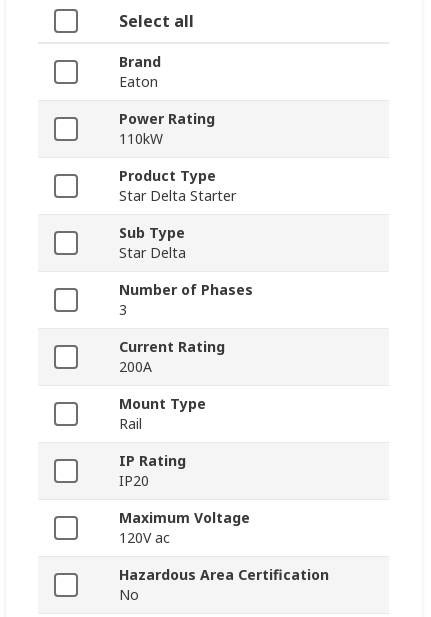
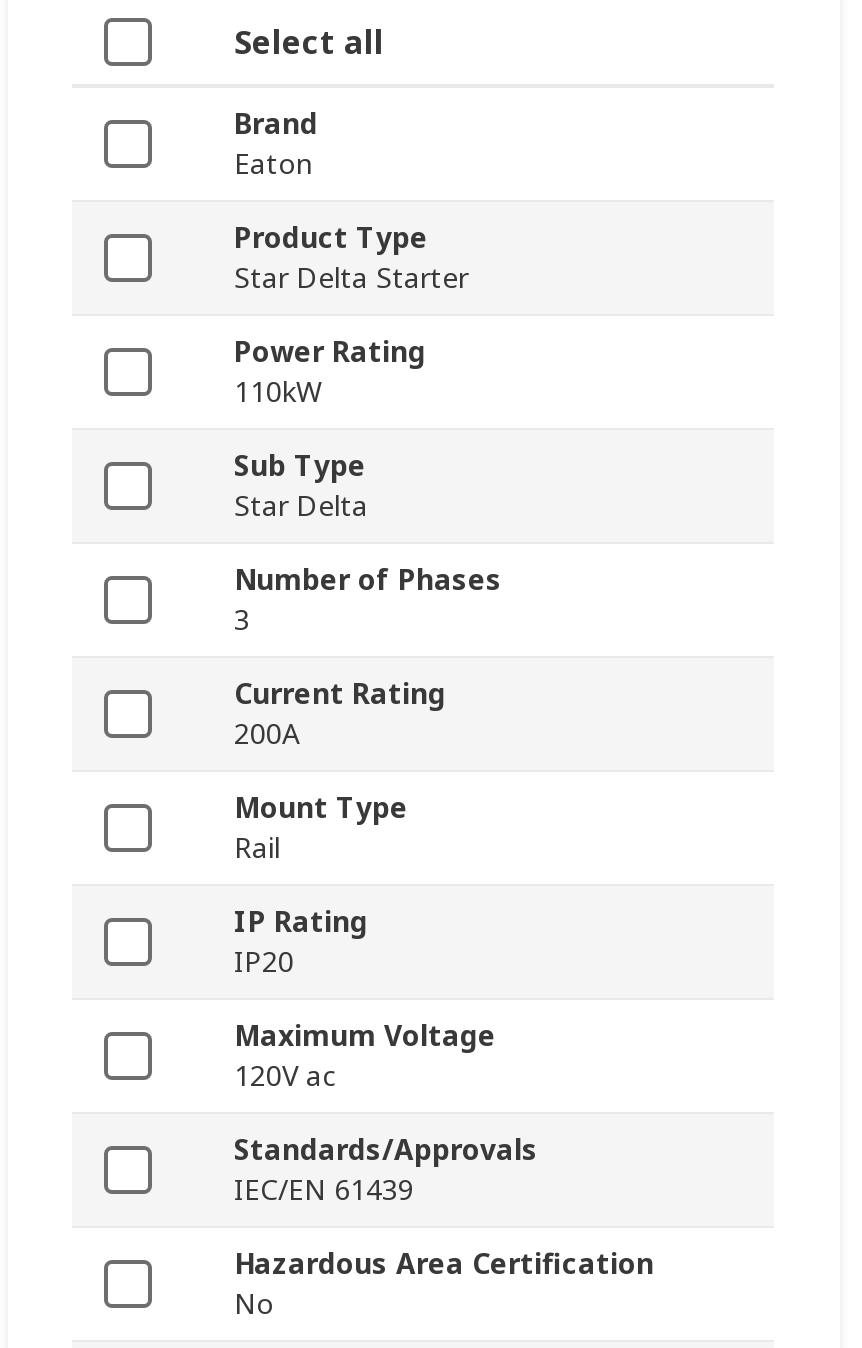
moved [119,166,236,205] -> [234,219,468,297]: Product Type | Star Delta Starter
none -> [234,1131,538,1209] Standards/Approvals | IEC/EN 61439

